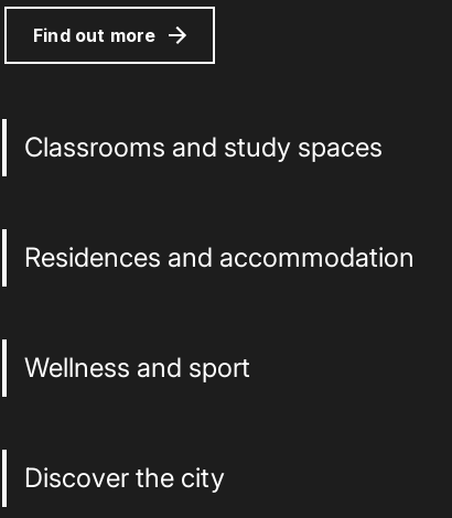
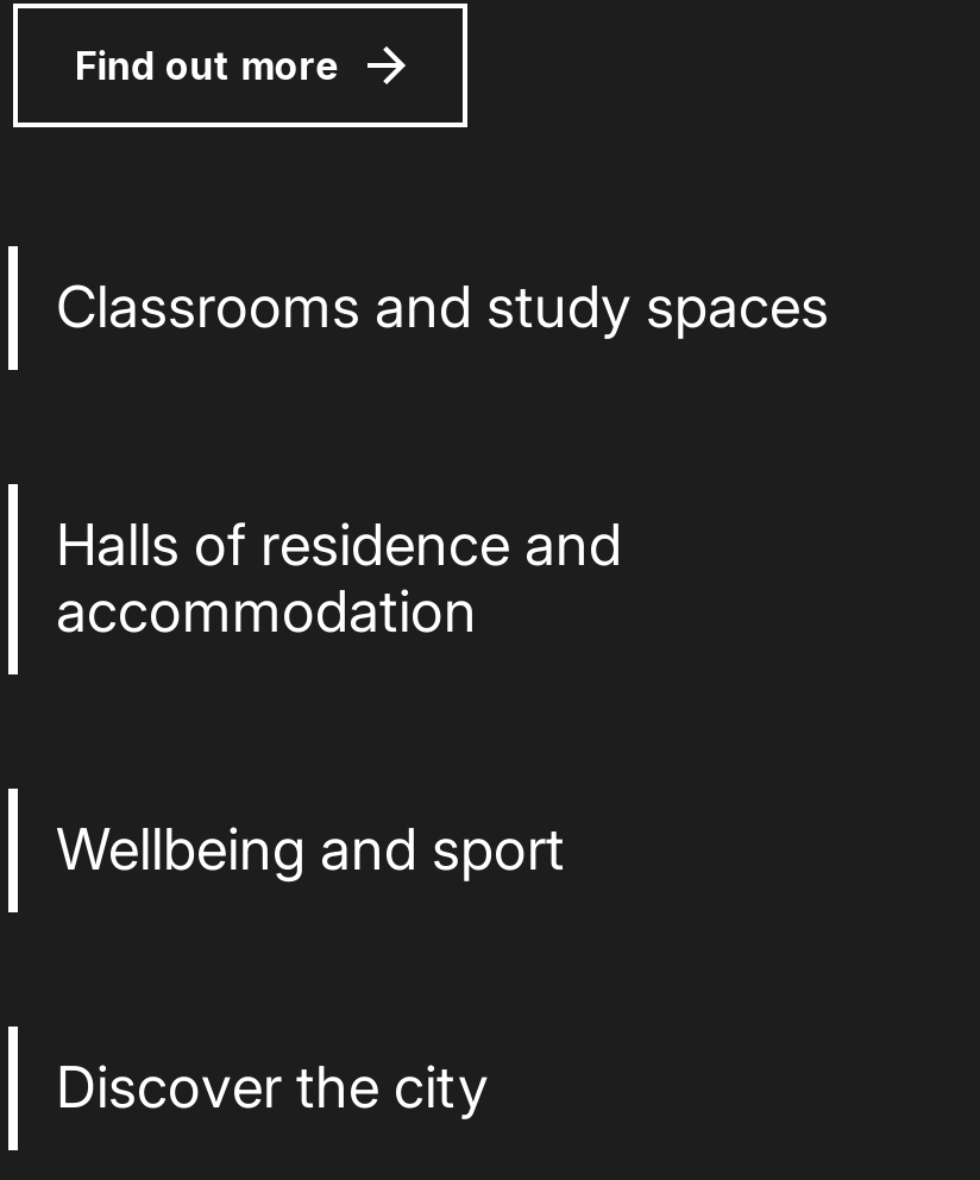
[24,242,415,274] Residences and accommodation -> [56,511,622,646] Halls of residence and | accommodation
[24,352,250,384] Wellness and sport -> [56,815,565,884] Wellbeing and sport

